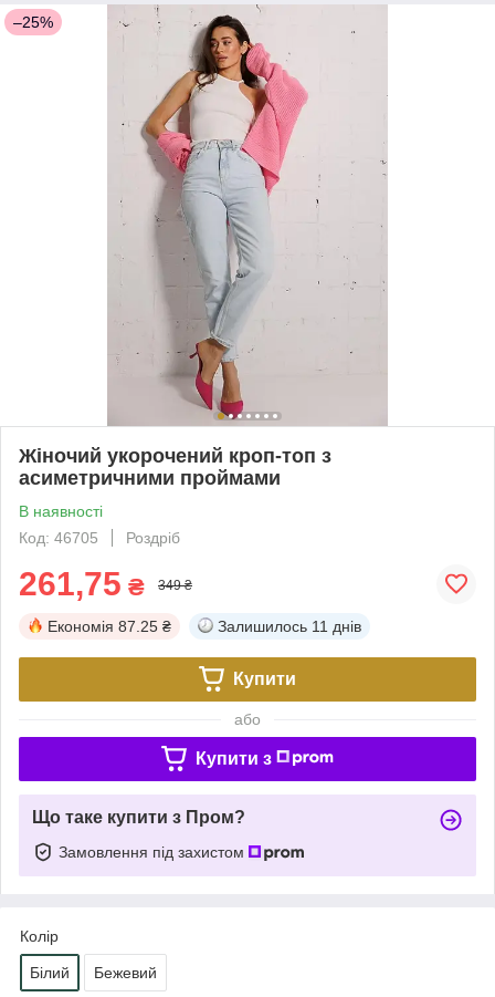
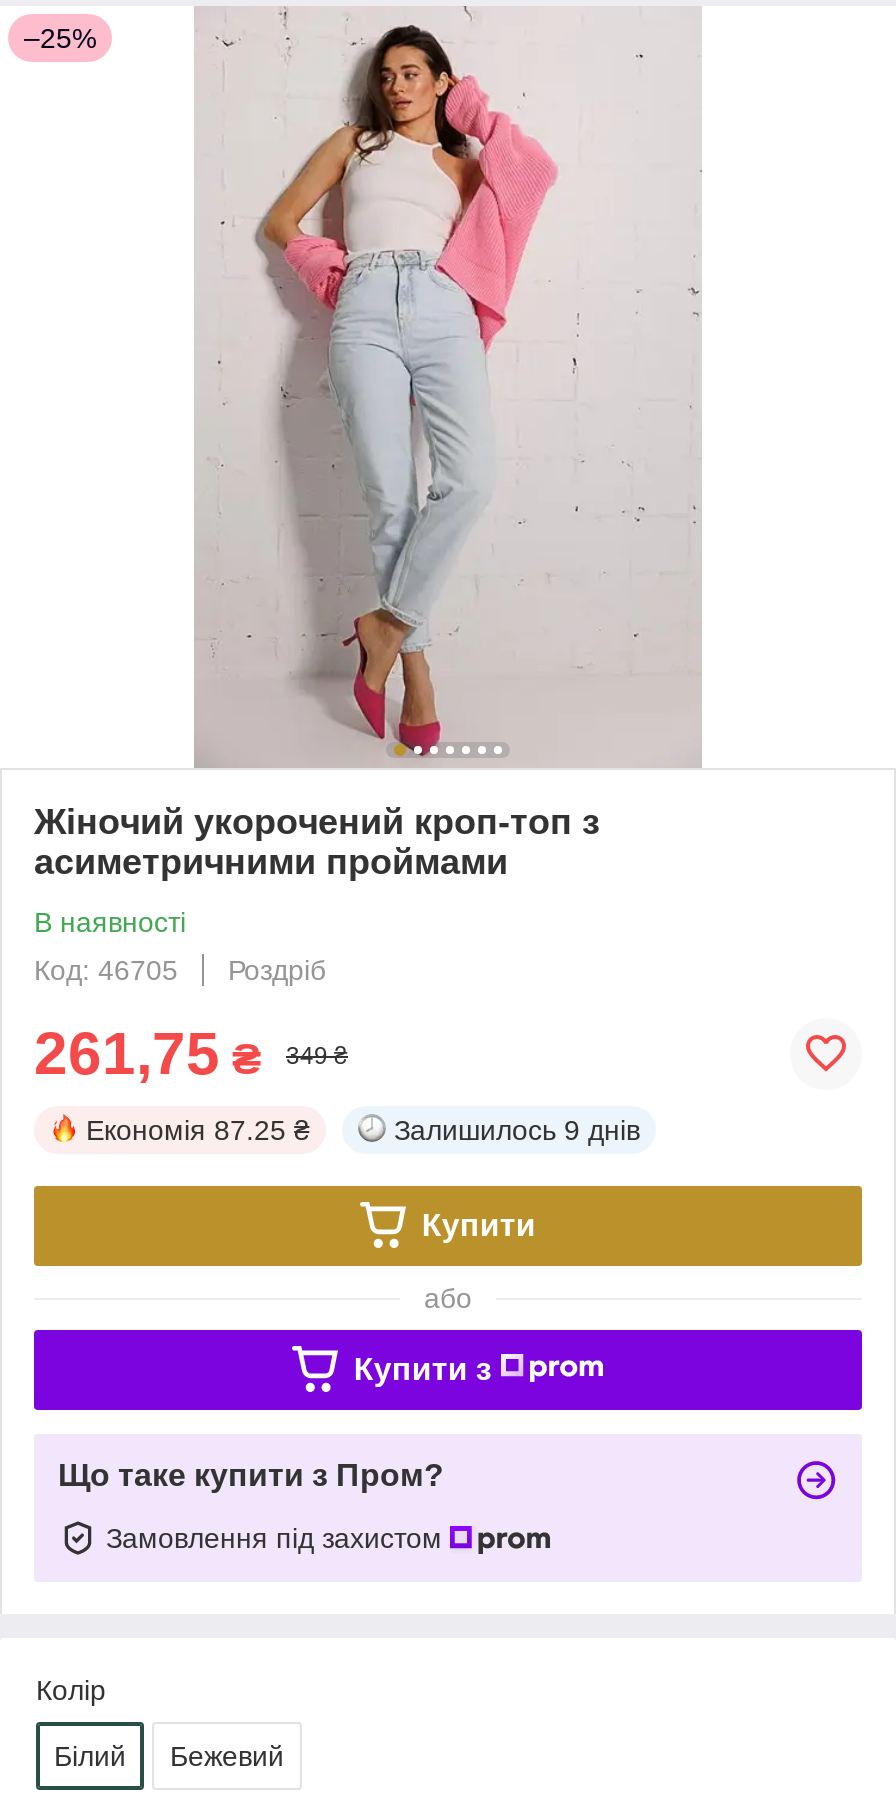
[218,617,361,635] Залишилось 11 днів -> [394,1114,640,1146] Залишилось 9 днів

